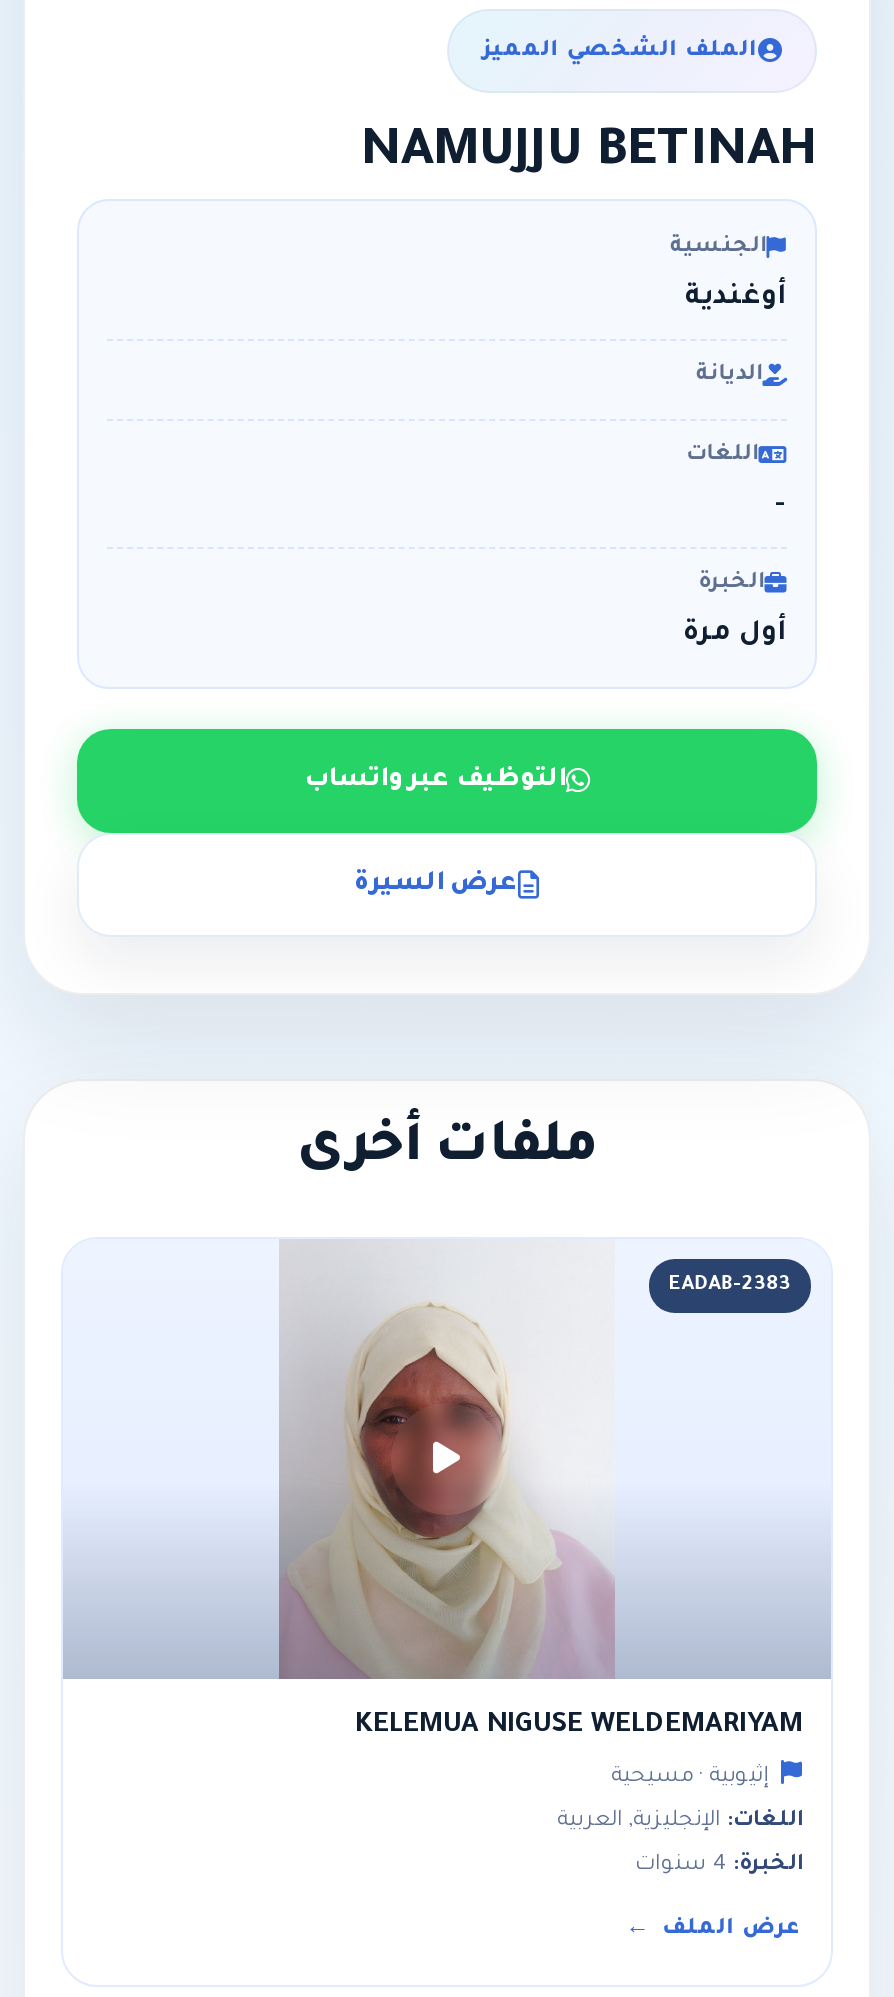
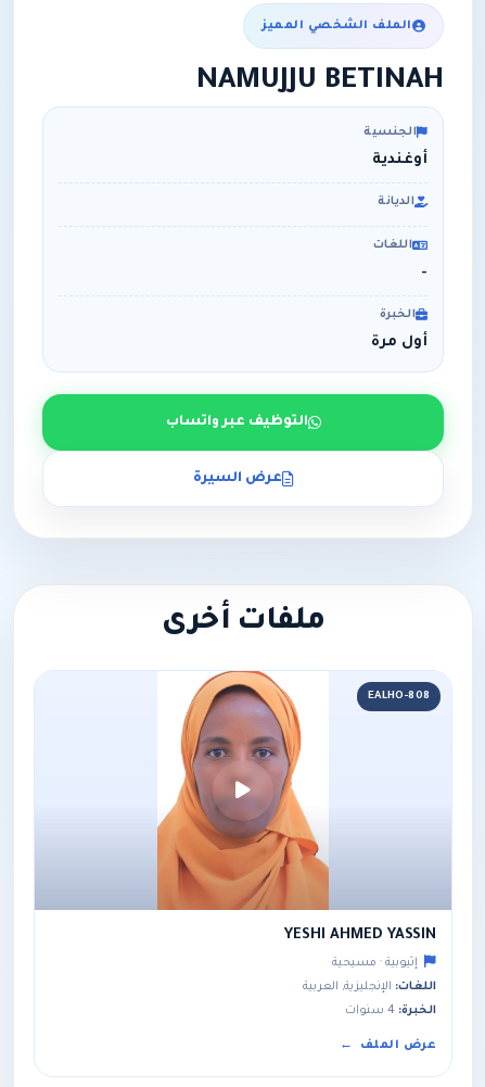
[279,1239,803,1741] [image] | KELEMUA NIGUSE WELDEMARIYAM -> [153,670,436,944] [image] | YESHI AHMED YASSIN
[669,1275,791,1297] EADAB-2383 -> [368,691,430,703] EALHO-808

